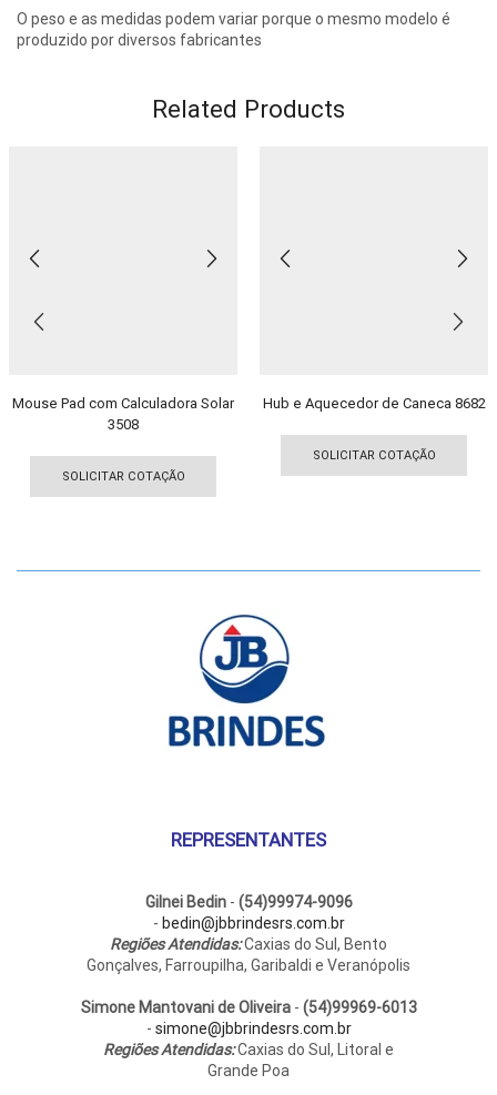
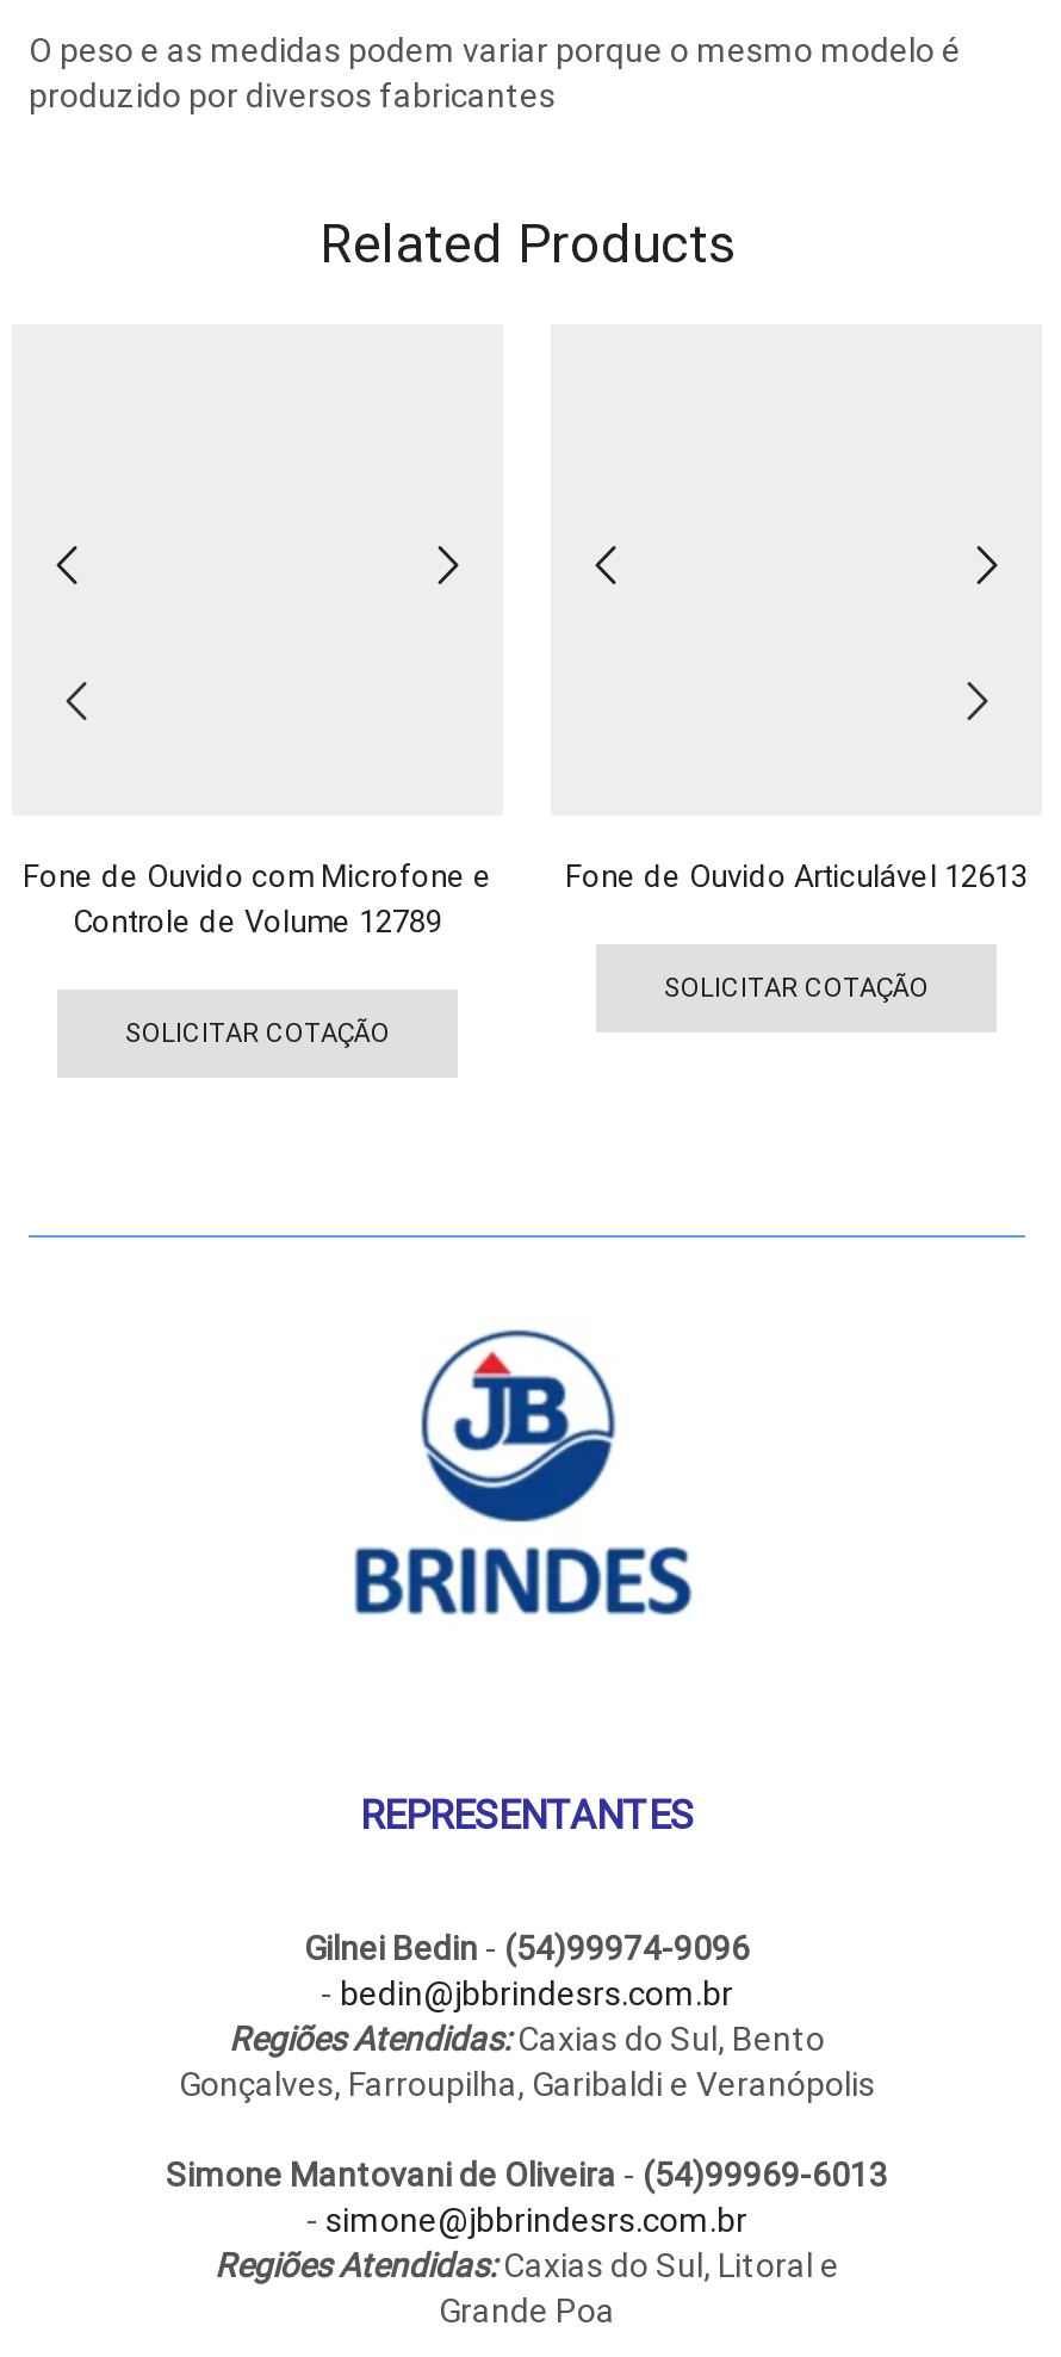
[12,395,234,433] Mouse Pad com Calculadora Solar | 3508 -> [23,859,492,940] Fone de Ouvido com Microfone e | Controle de Volume 12789
[262,395,485,412] Hub e Aquecedor de Caneca 8682 -> [565,859,1028,894] Fone de Ouvido Articulável 12613

